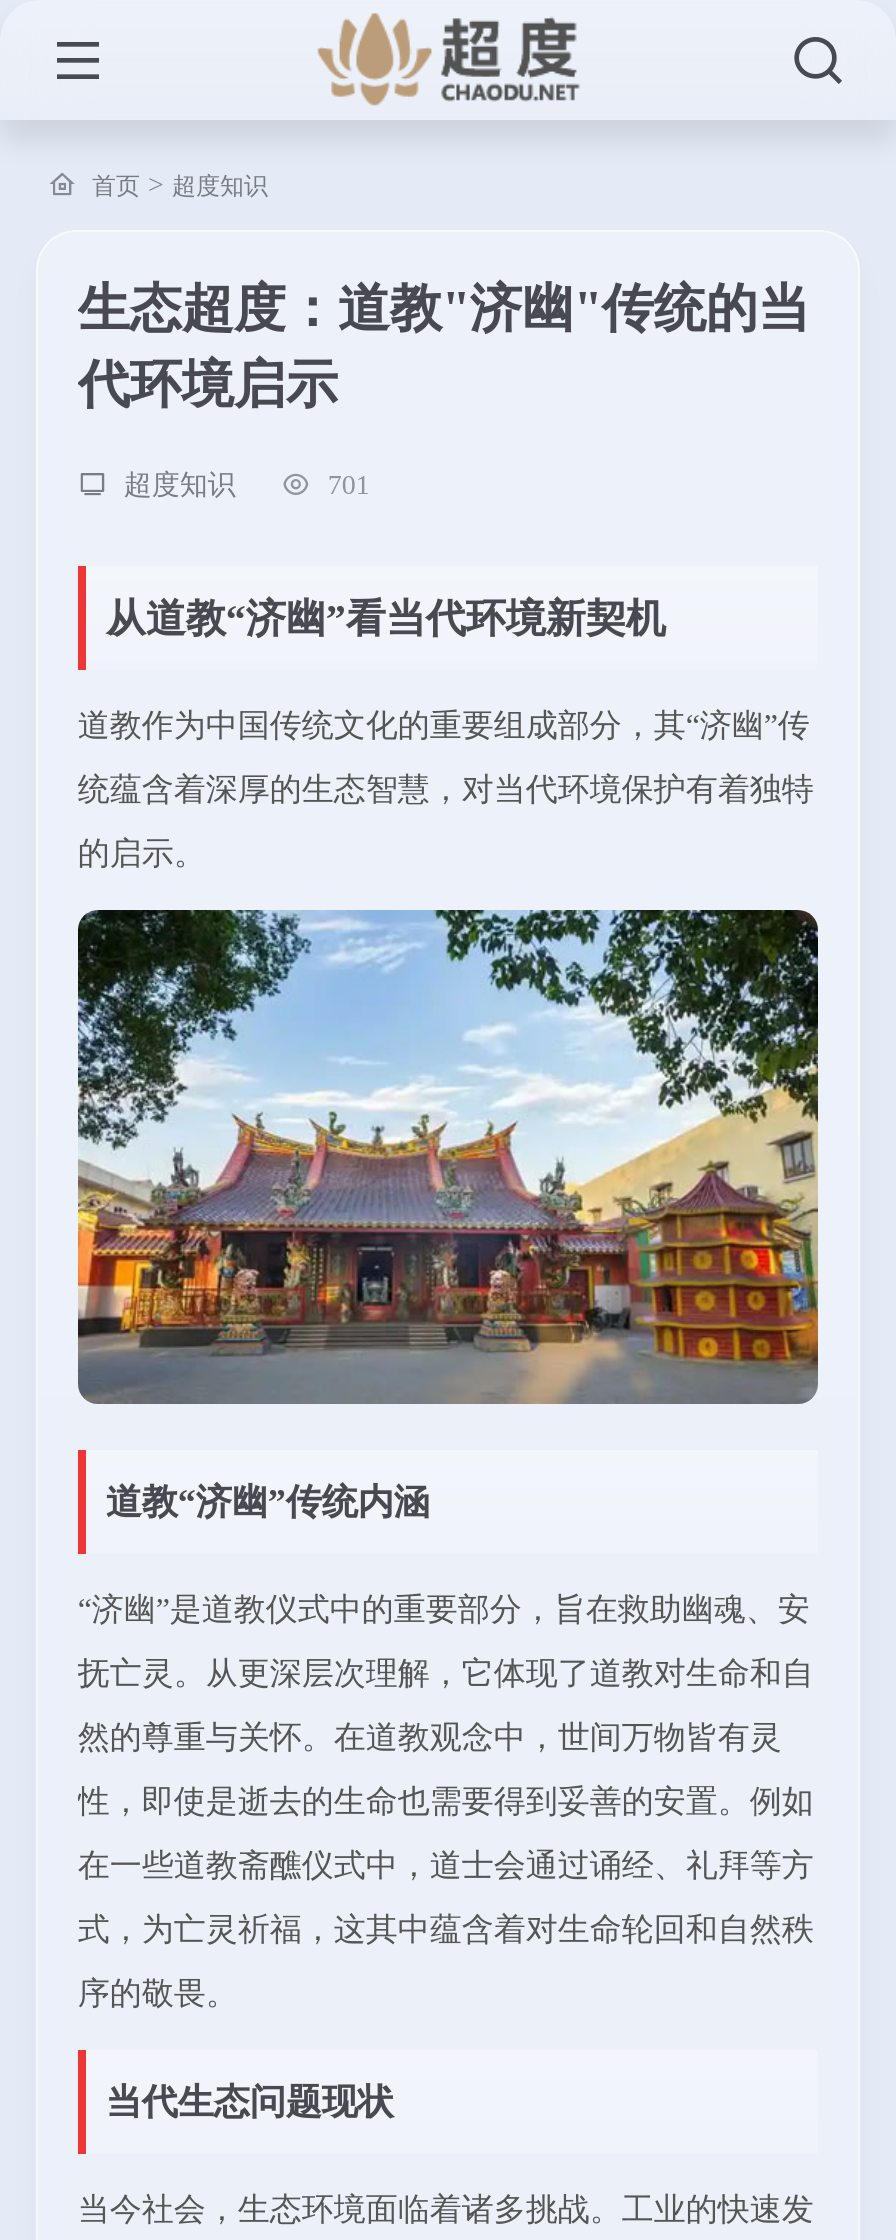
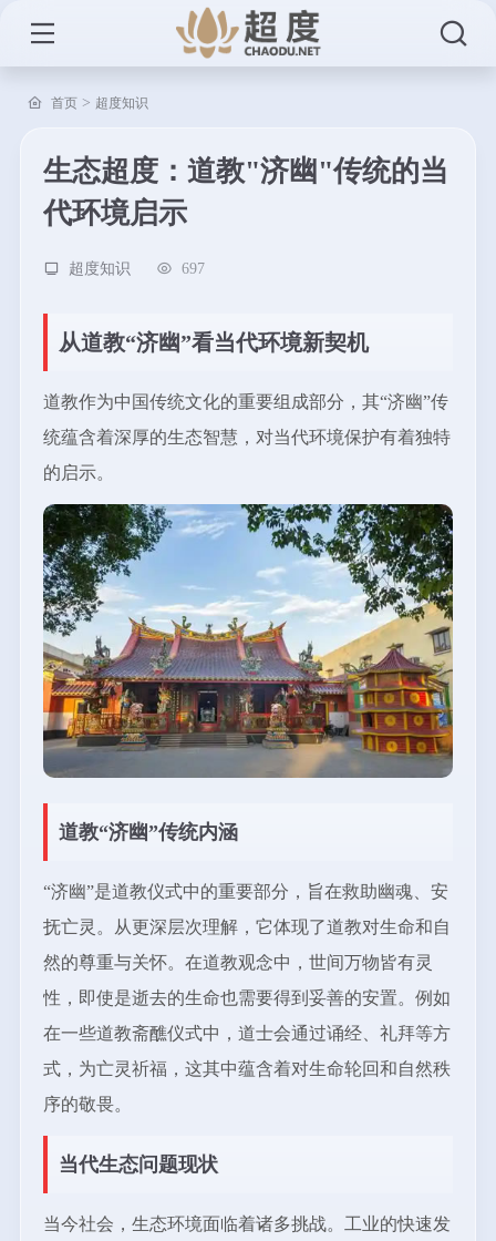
[320,470,370,500] 701 -> [177,260,205,277] 697

